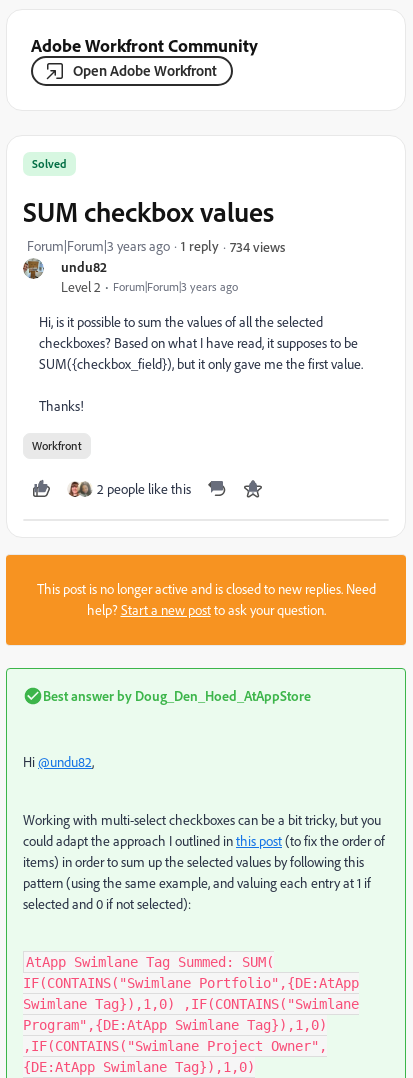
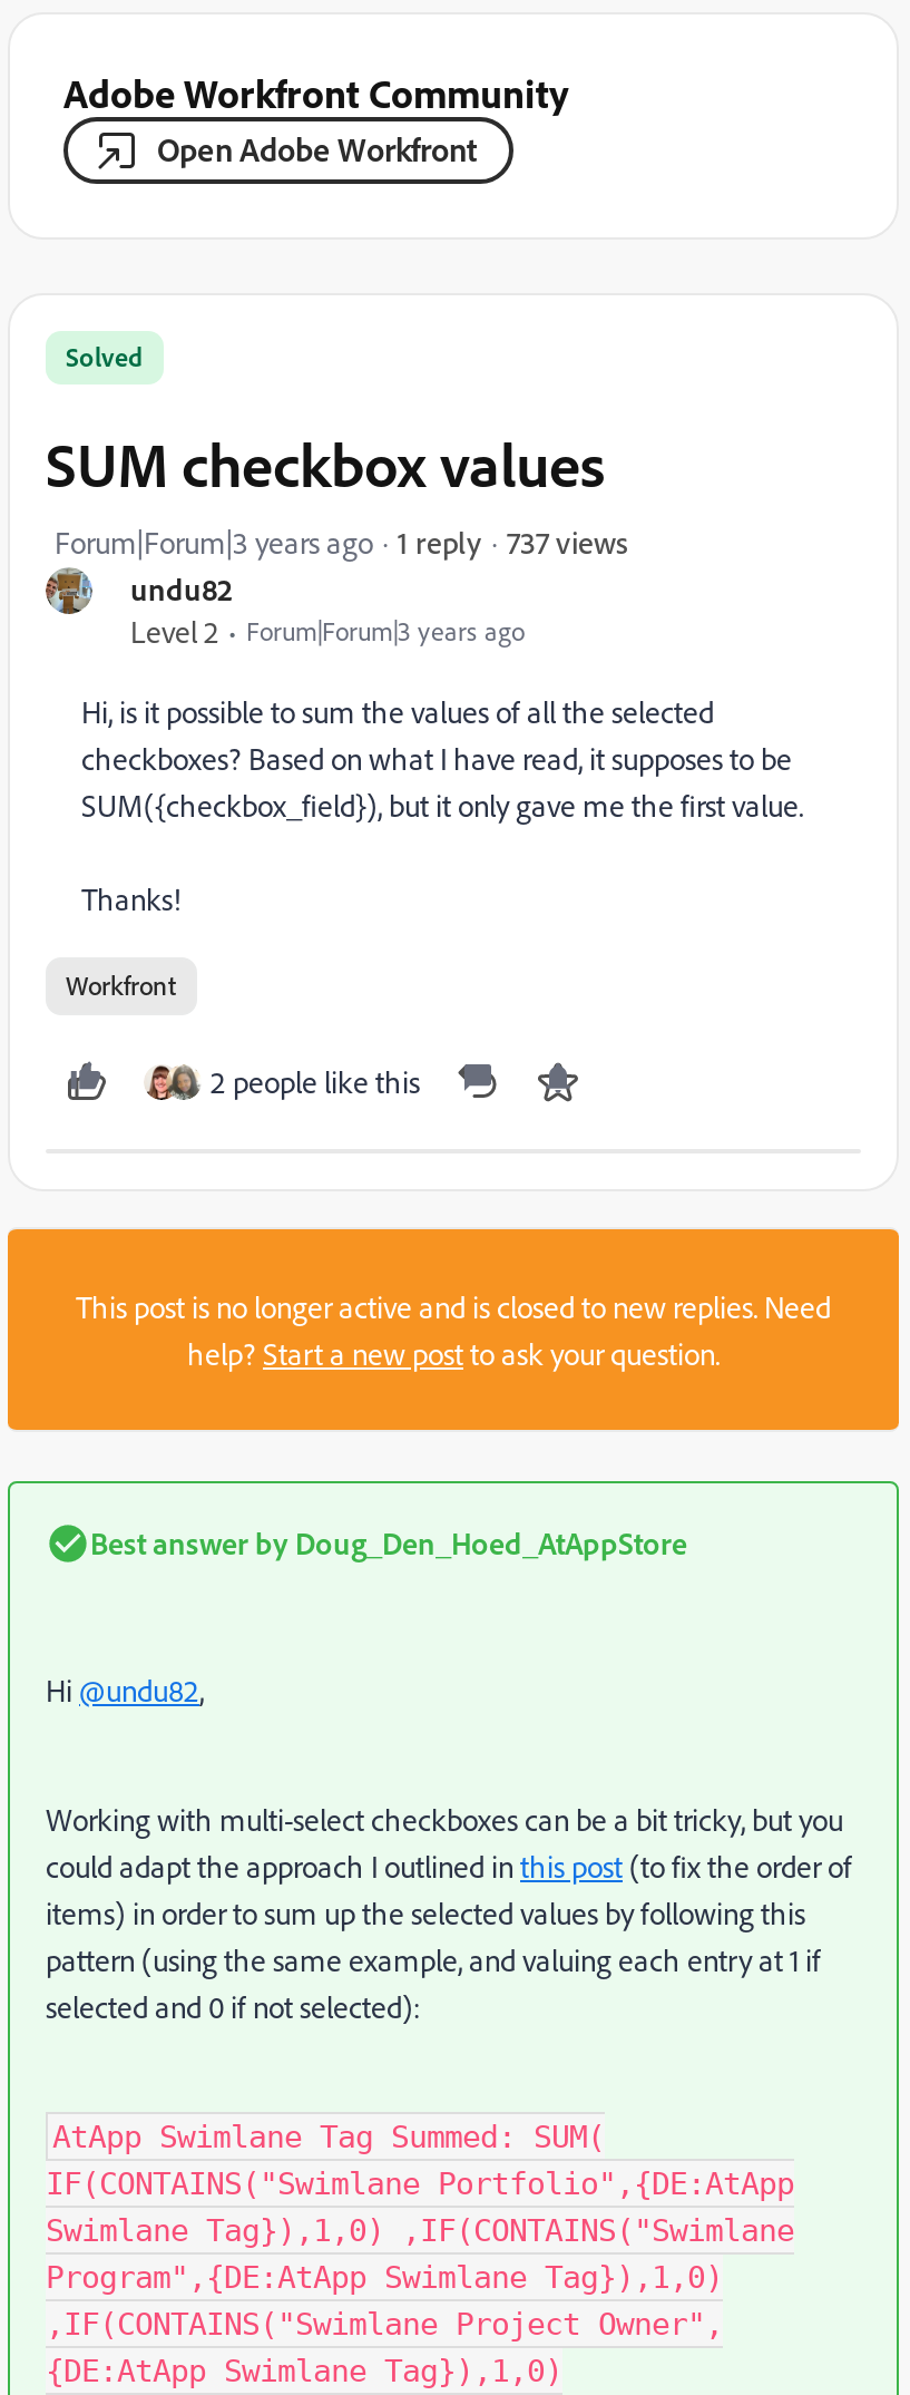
[230,237,285,254] 734 views -> [507,522,627,559] 737 views

